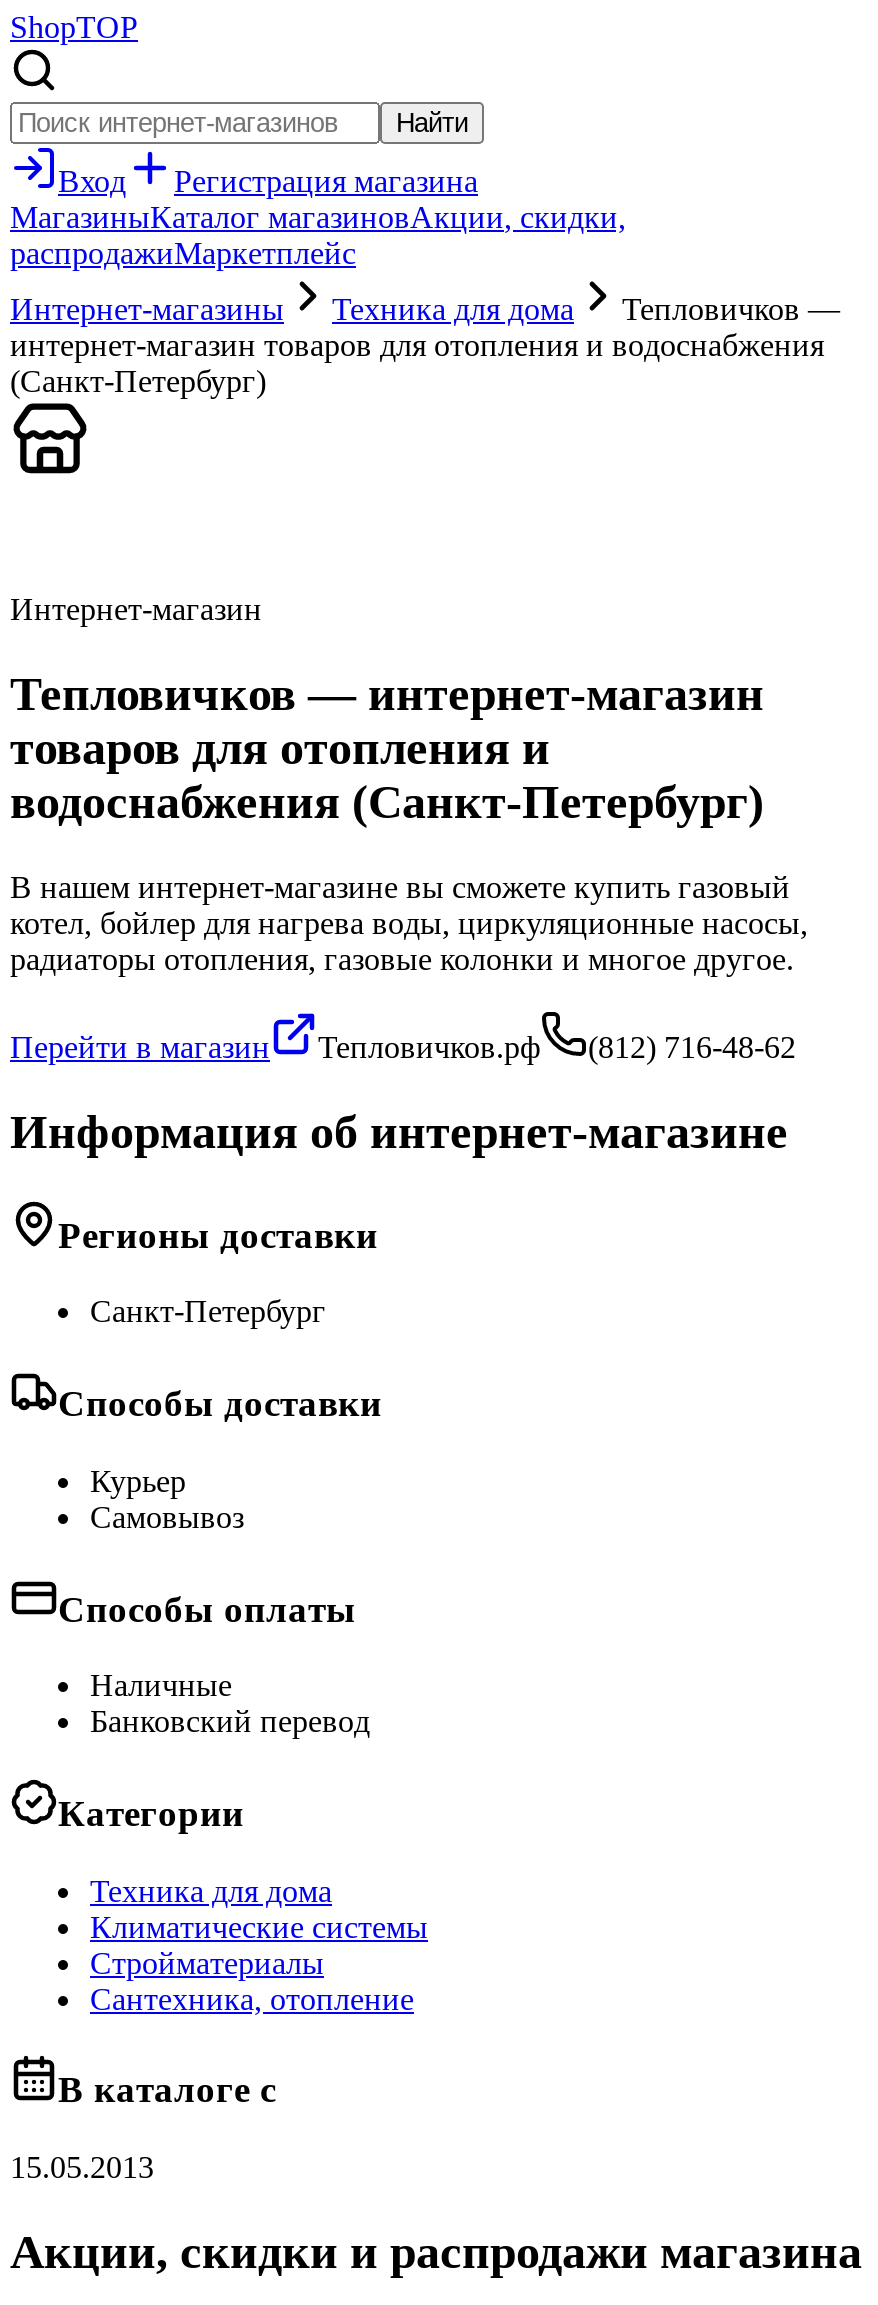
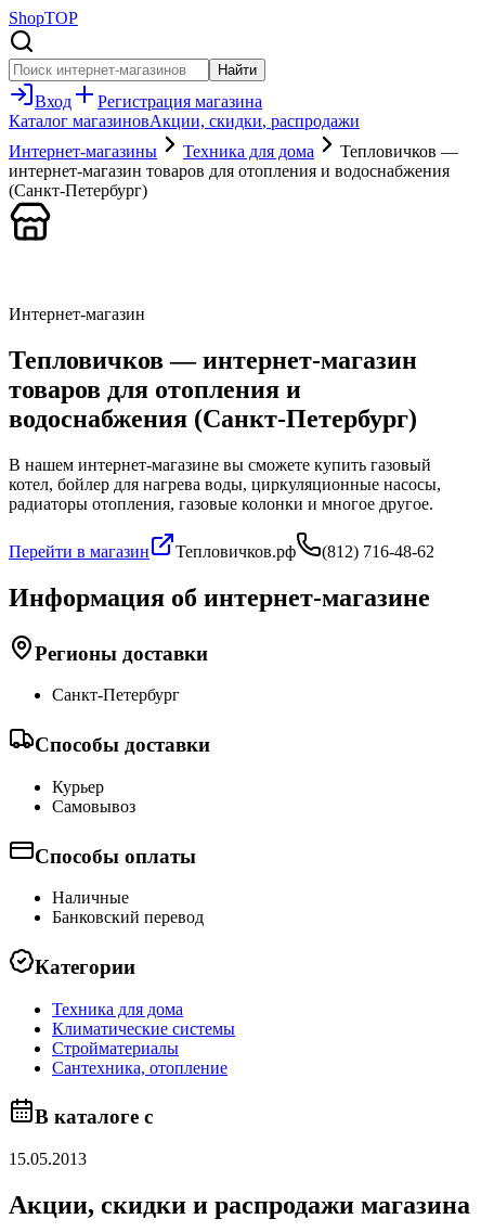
[10,200,626,270] МагазиныКаталог магазиновАкции, скидки, | распродажиМаркетплейс -> [9,112,360,130] Каталог магазиновАкции, скидки, распродажи

